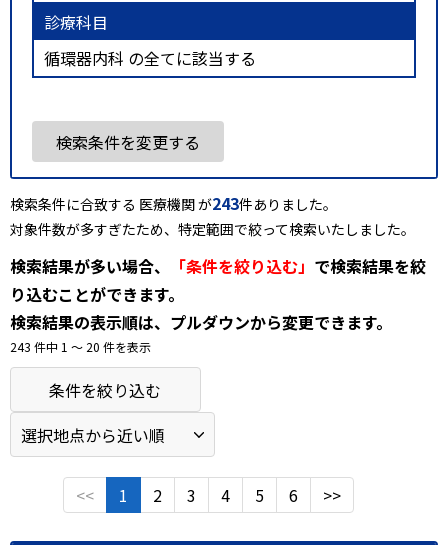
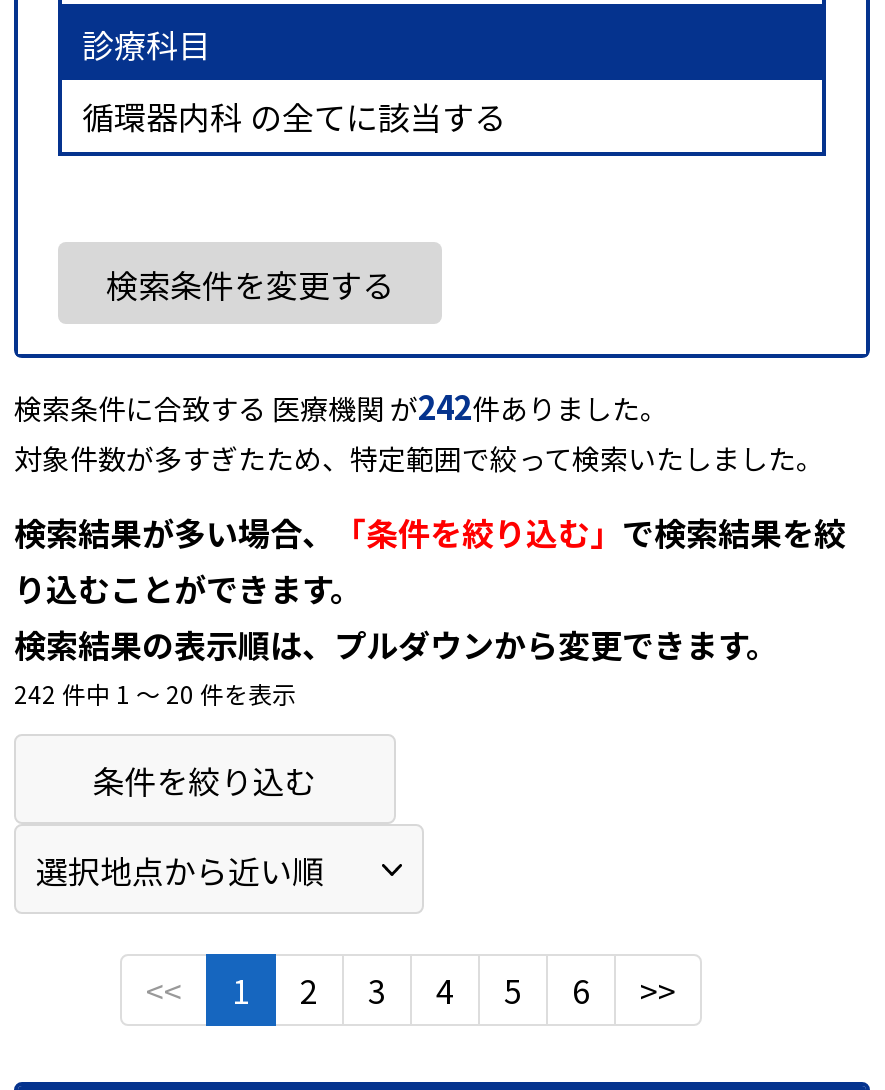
[10,191,337,215] 検索条件に合致する 医療機関 が243件ありました。 -> [14,381,668,429] 検索条件に合致する 医療機関 が242件ありました。
[10,338,151,355] 243 件中 1 〜 20 件を表示 -> [14,675,296,709] 242 件中 1 〜 20 件を表示

